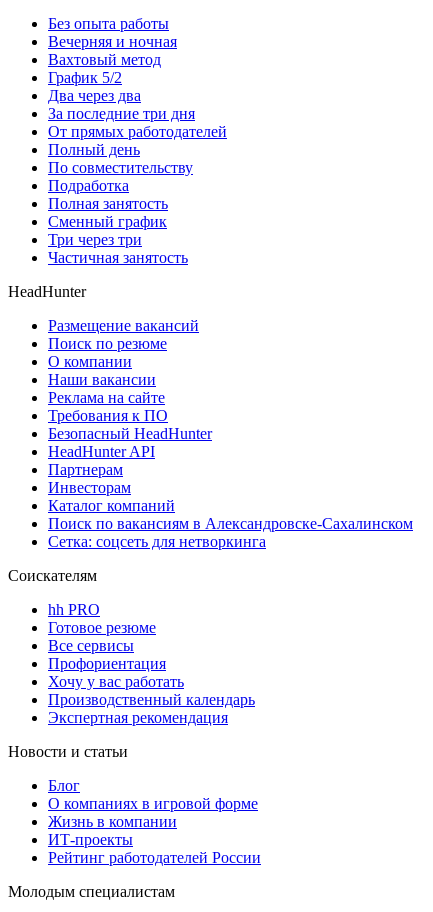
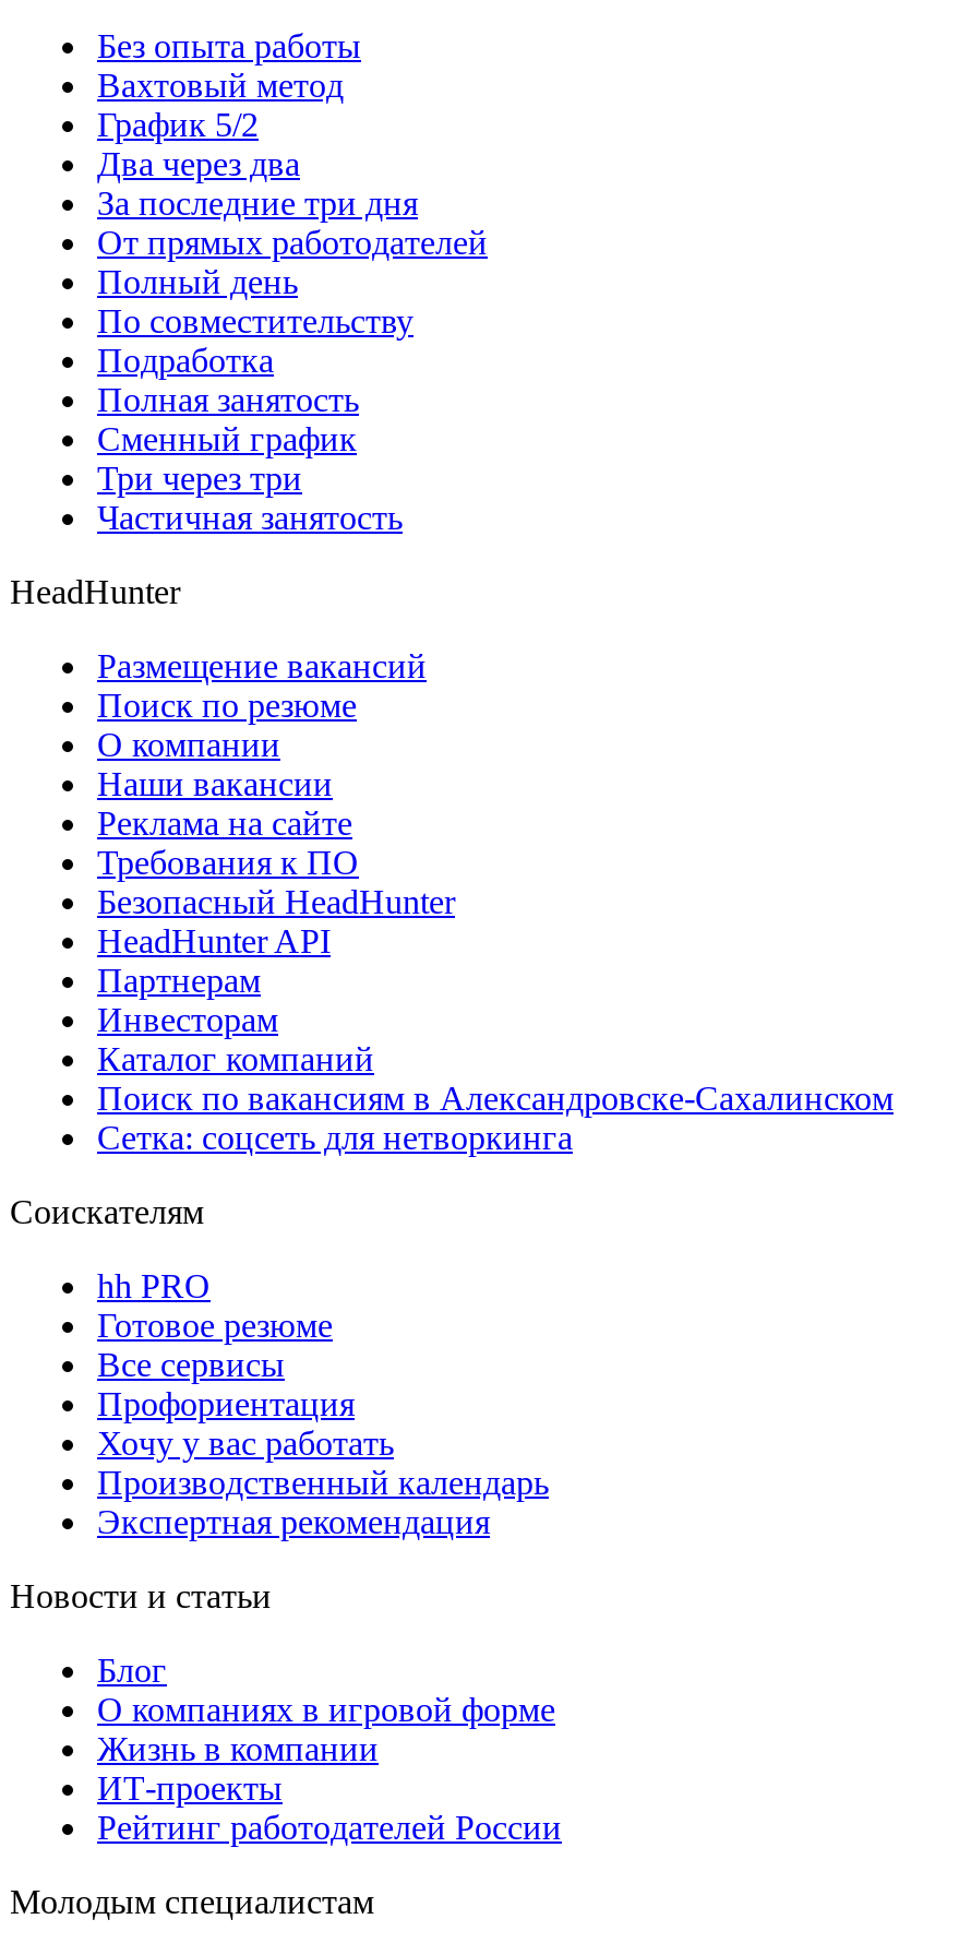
[48,33,177,50] Вечерняя и ночная -> none

